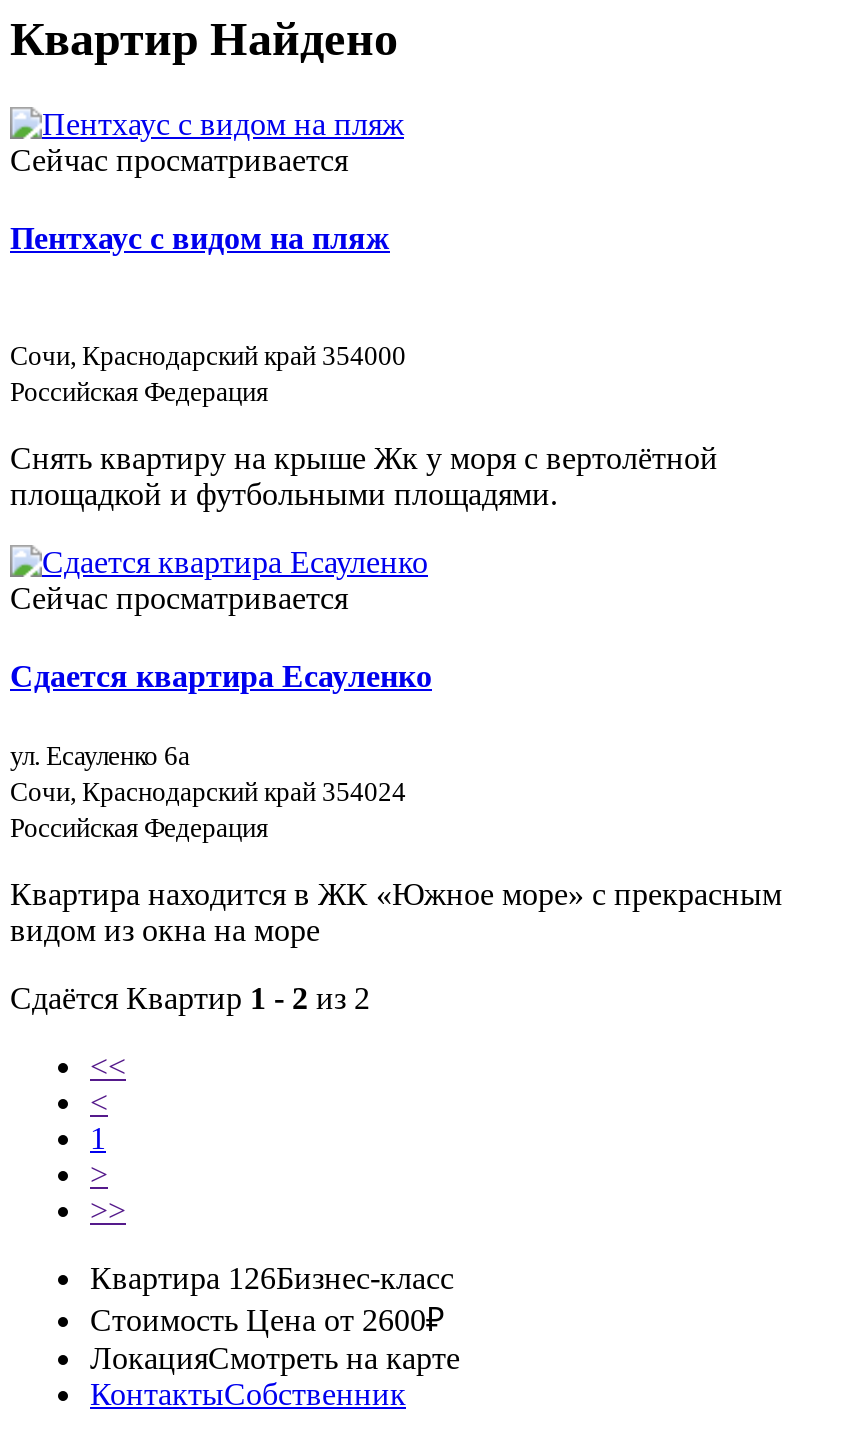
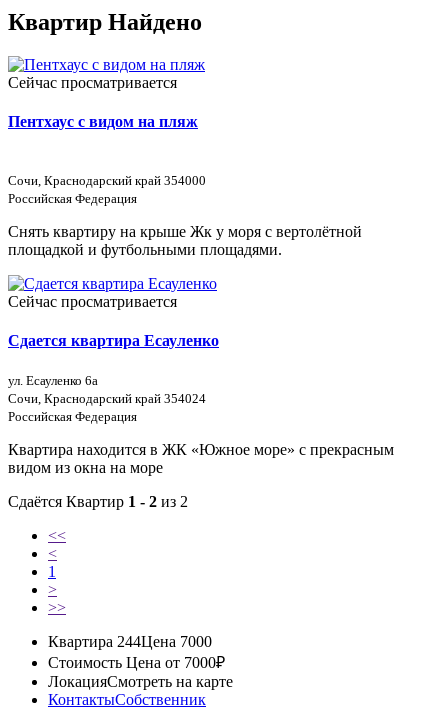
[90,1261,454,1337] Квартира 126Бизнес-класс | Стоимость Цена от 2600₽ -> [48,633,225,671] Квартира 244Цена 7000 | Стоимость Цена от 7000₽

